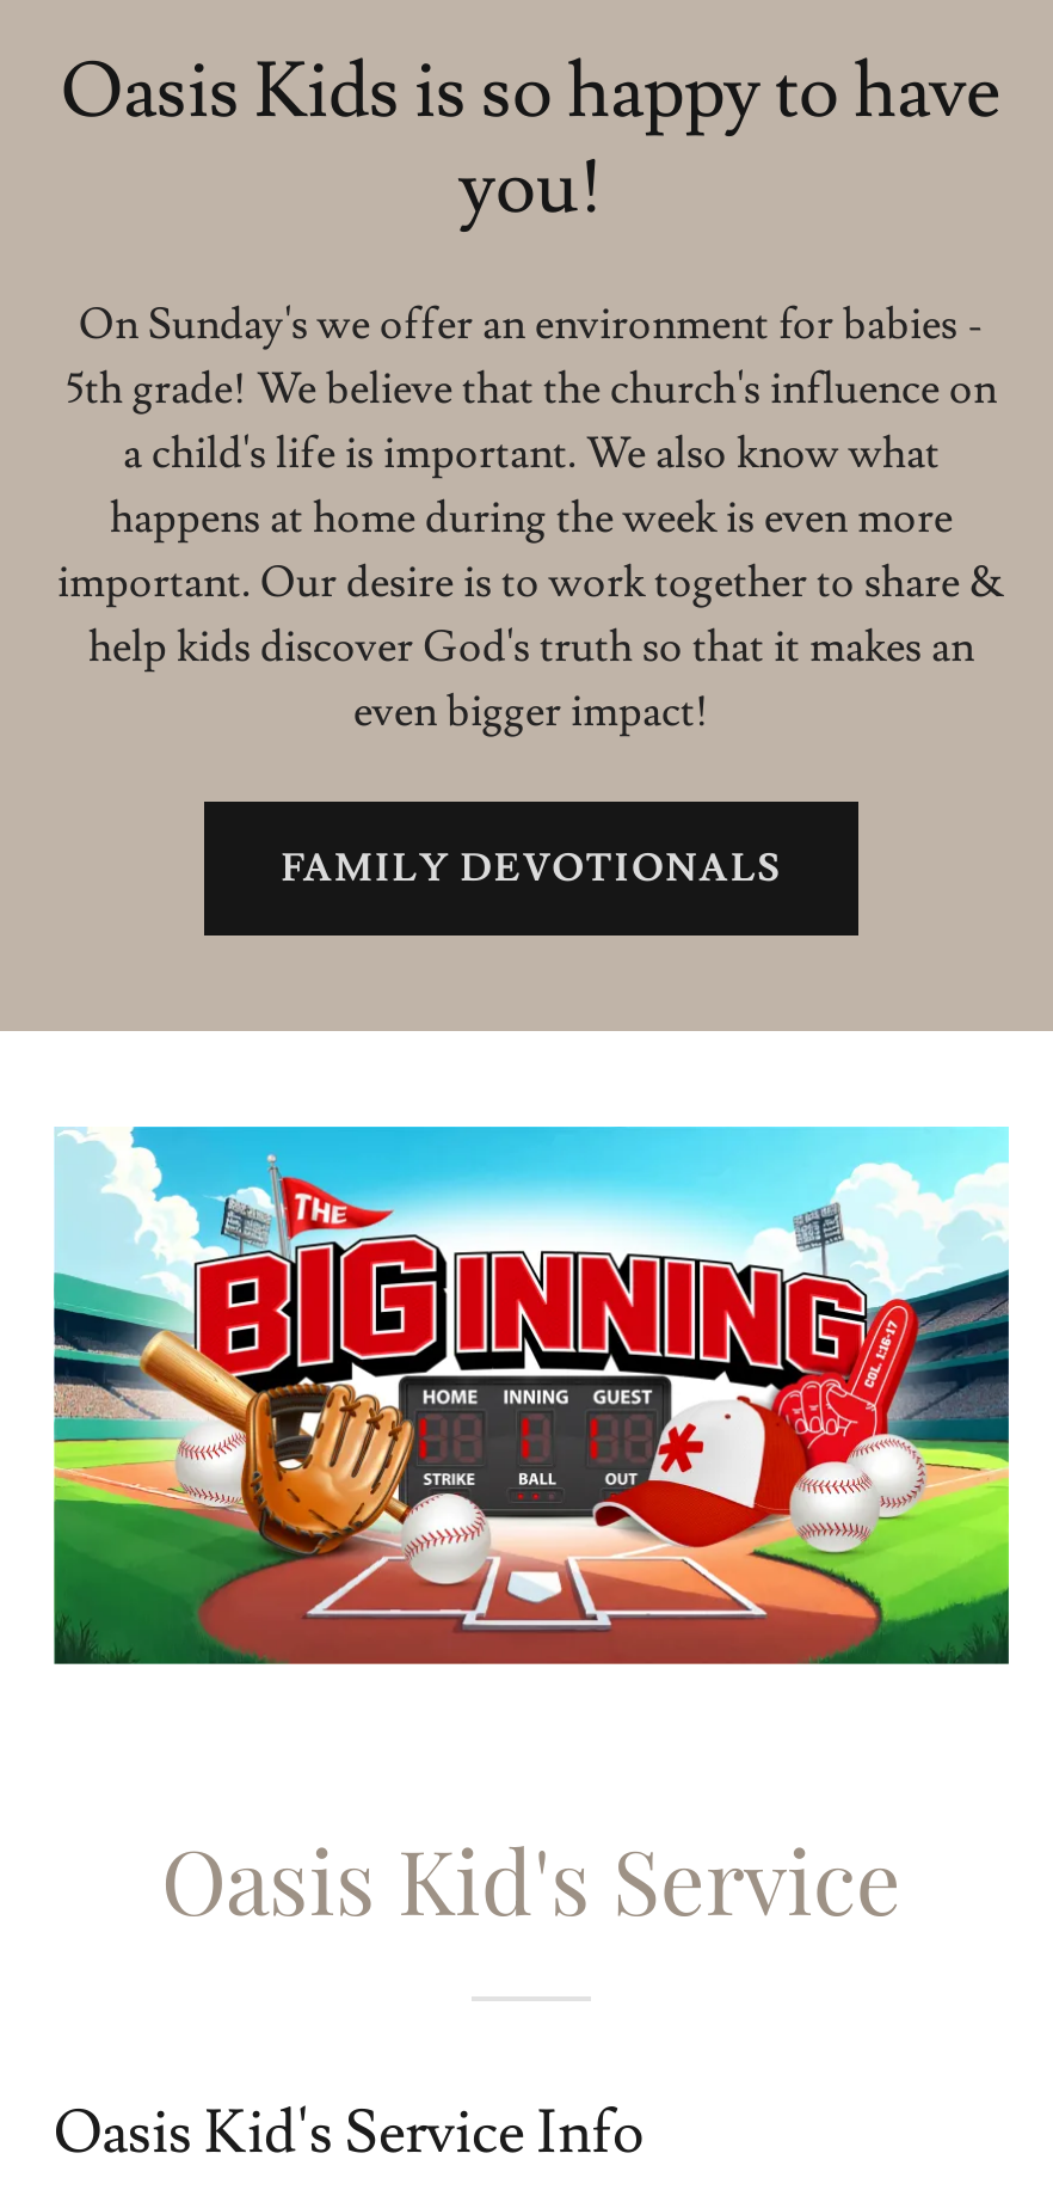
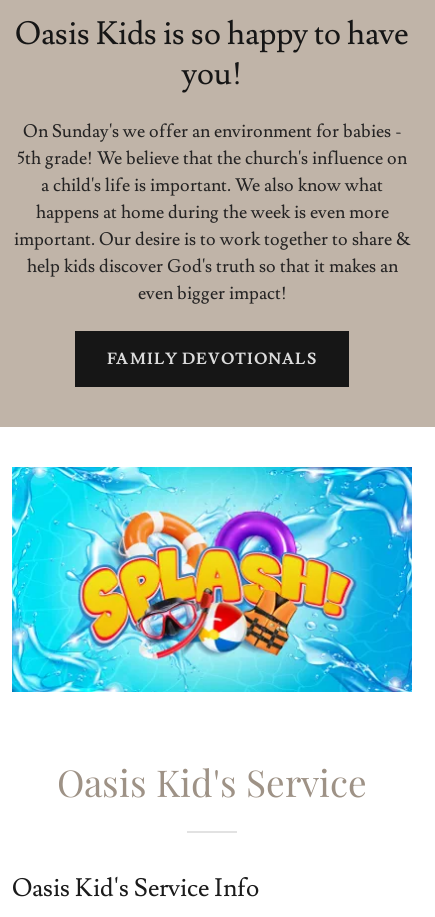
[51,1124,1011,1667] [image] -> [11,466,413,693] [image]

